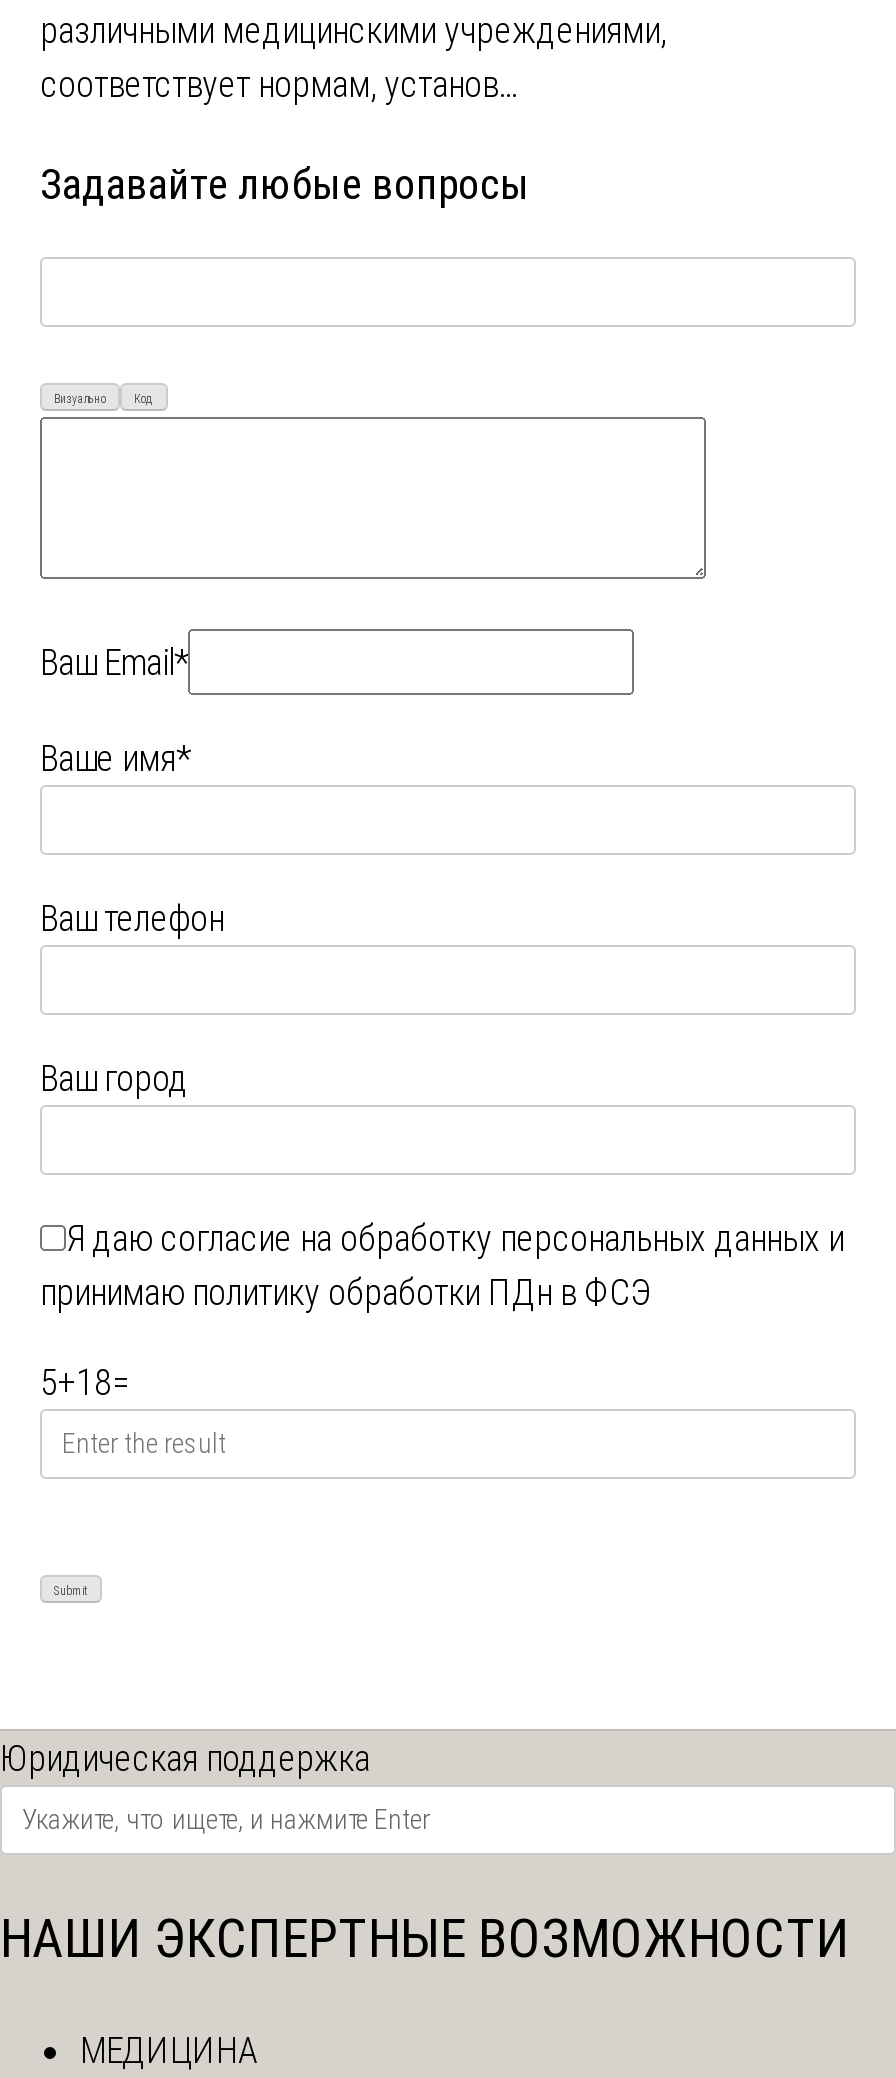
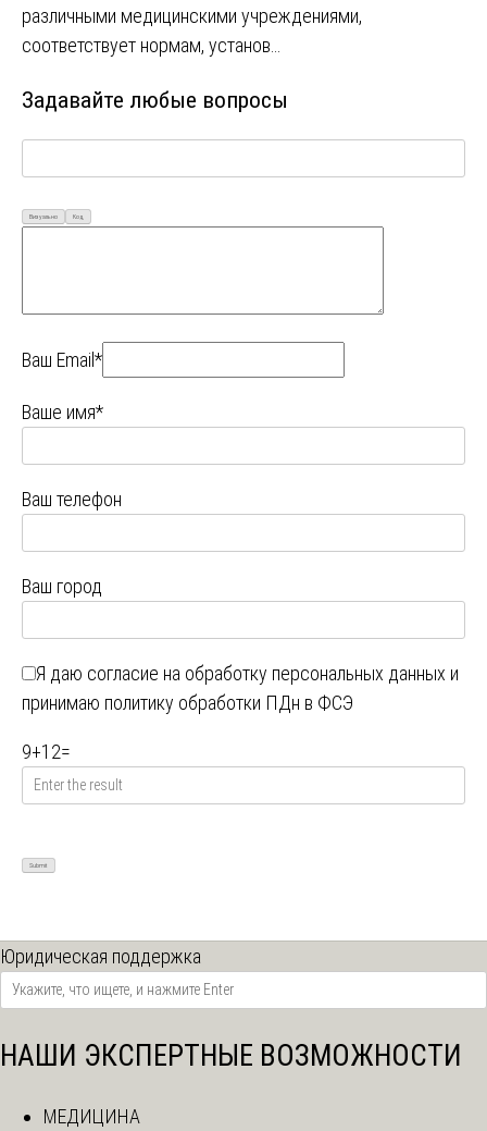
[40,1360,130,1402] 5+18= -> [22,740,71,763] 9+12=

